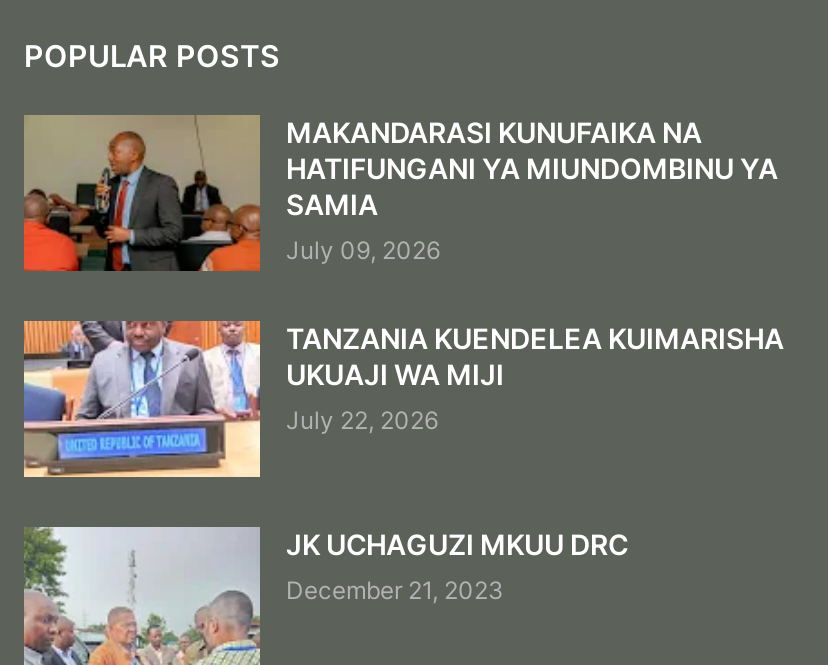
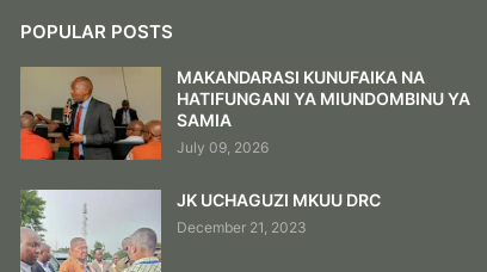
[24,321,784,479] [image] | TANZANIA KUENDELEA KUIMARISHA | UKUAJI WA MIJI | July 22, 2026 -> none

